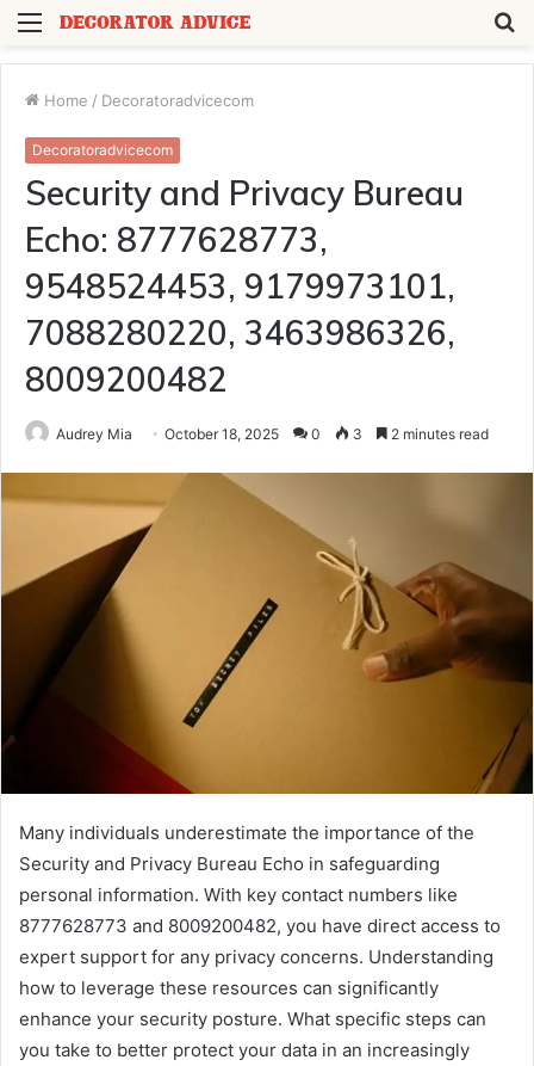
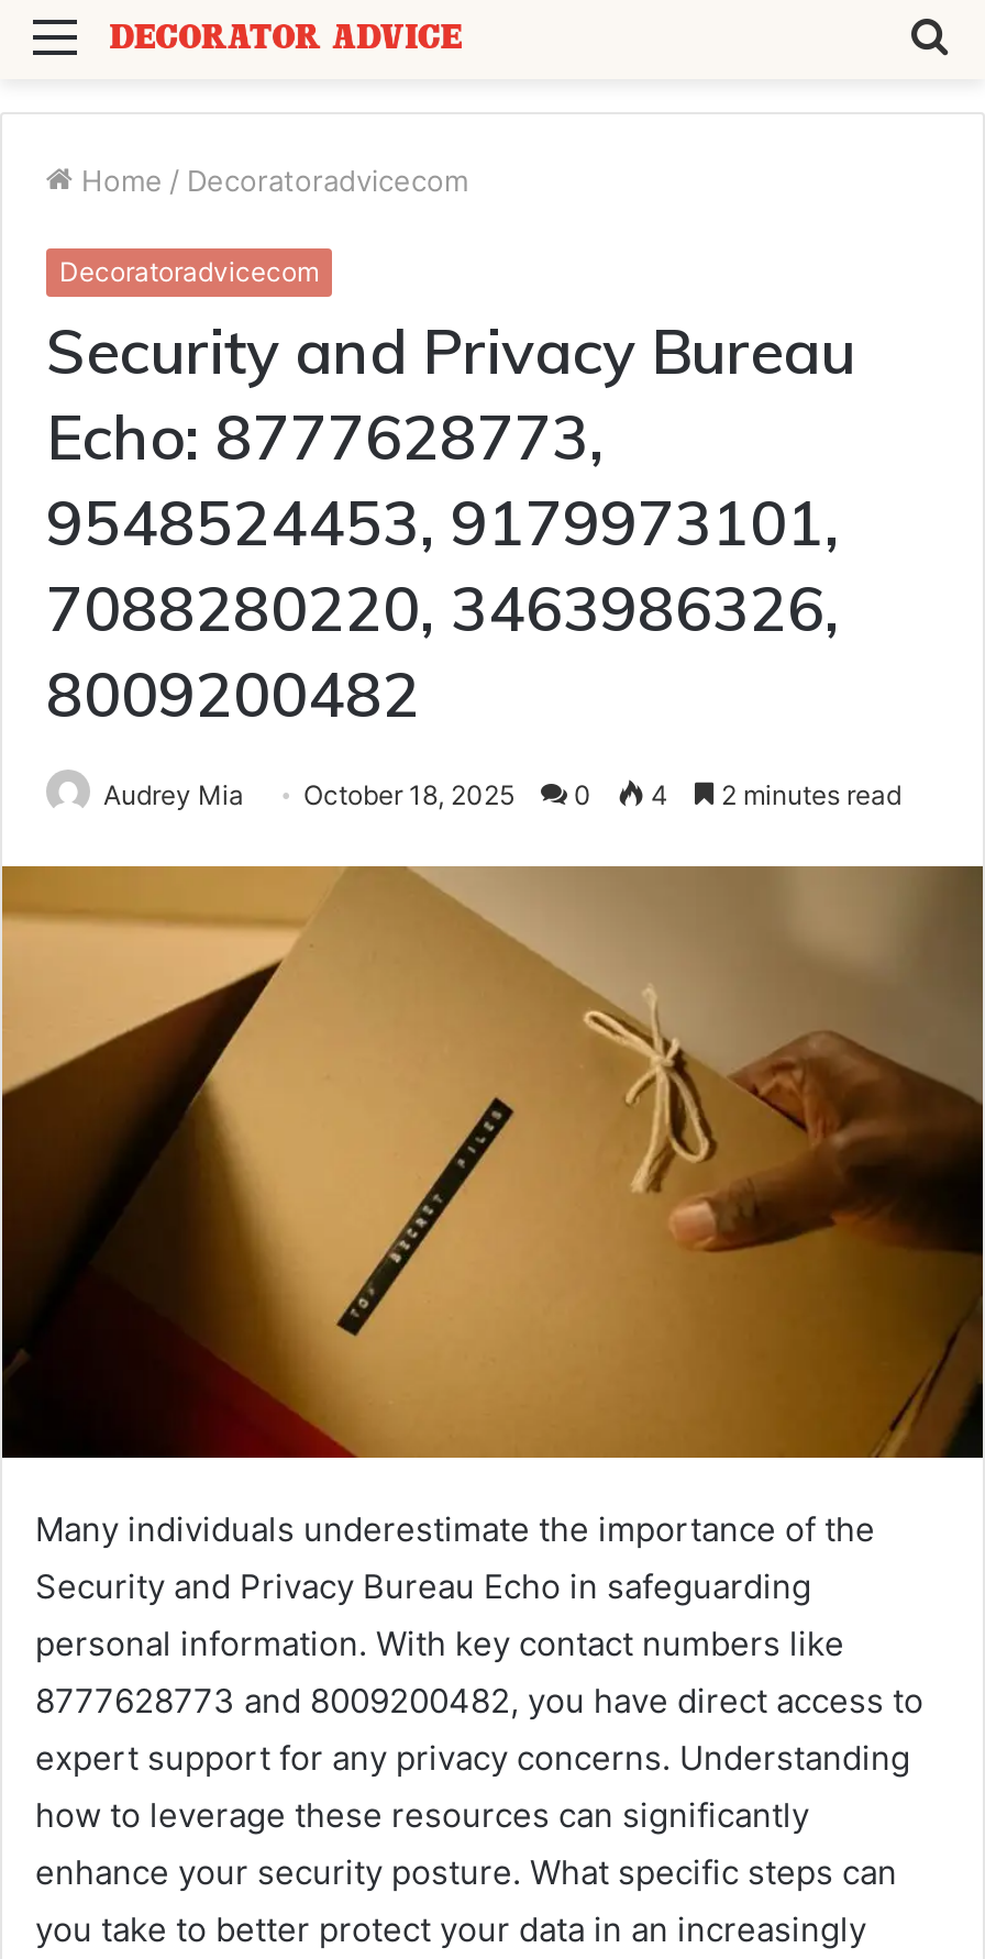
[56,425,489,443] Audrey Mia October 18, 2025 0 3 2 minutes read -> [103,778,901,811] Audrey Mia October 18, 2025 0 4 2 minutes read

